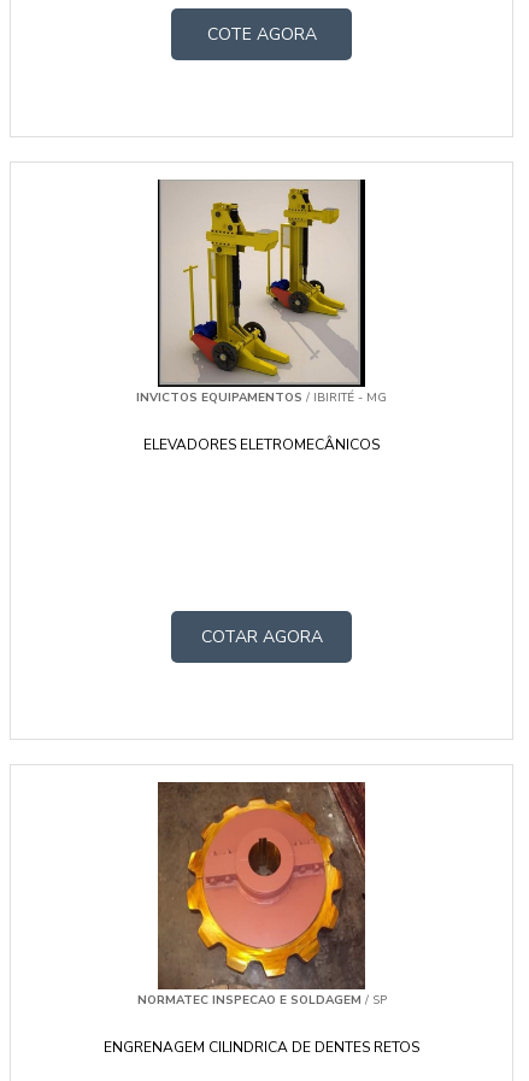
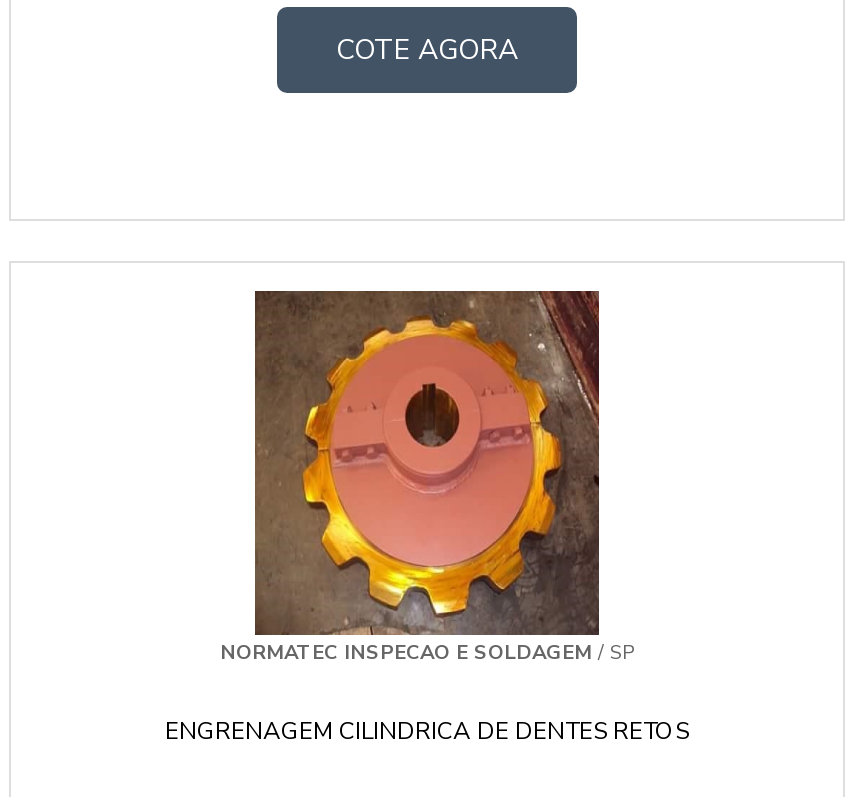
[136,180,387,455] [image] | INVICTOS EQUIPAMENTOS / IBIRITÉ - MG | ELEVADORES ELETROMECÂNICOS -> none
[201,626,322,649] COTAR AGORA -> none

